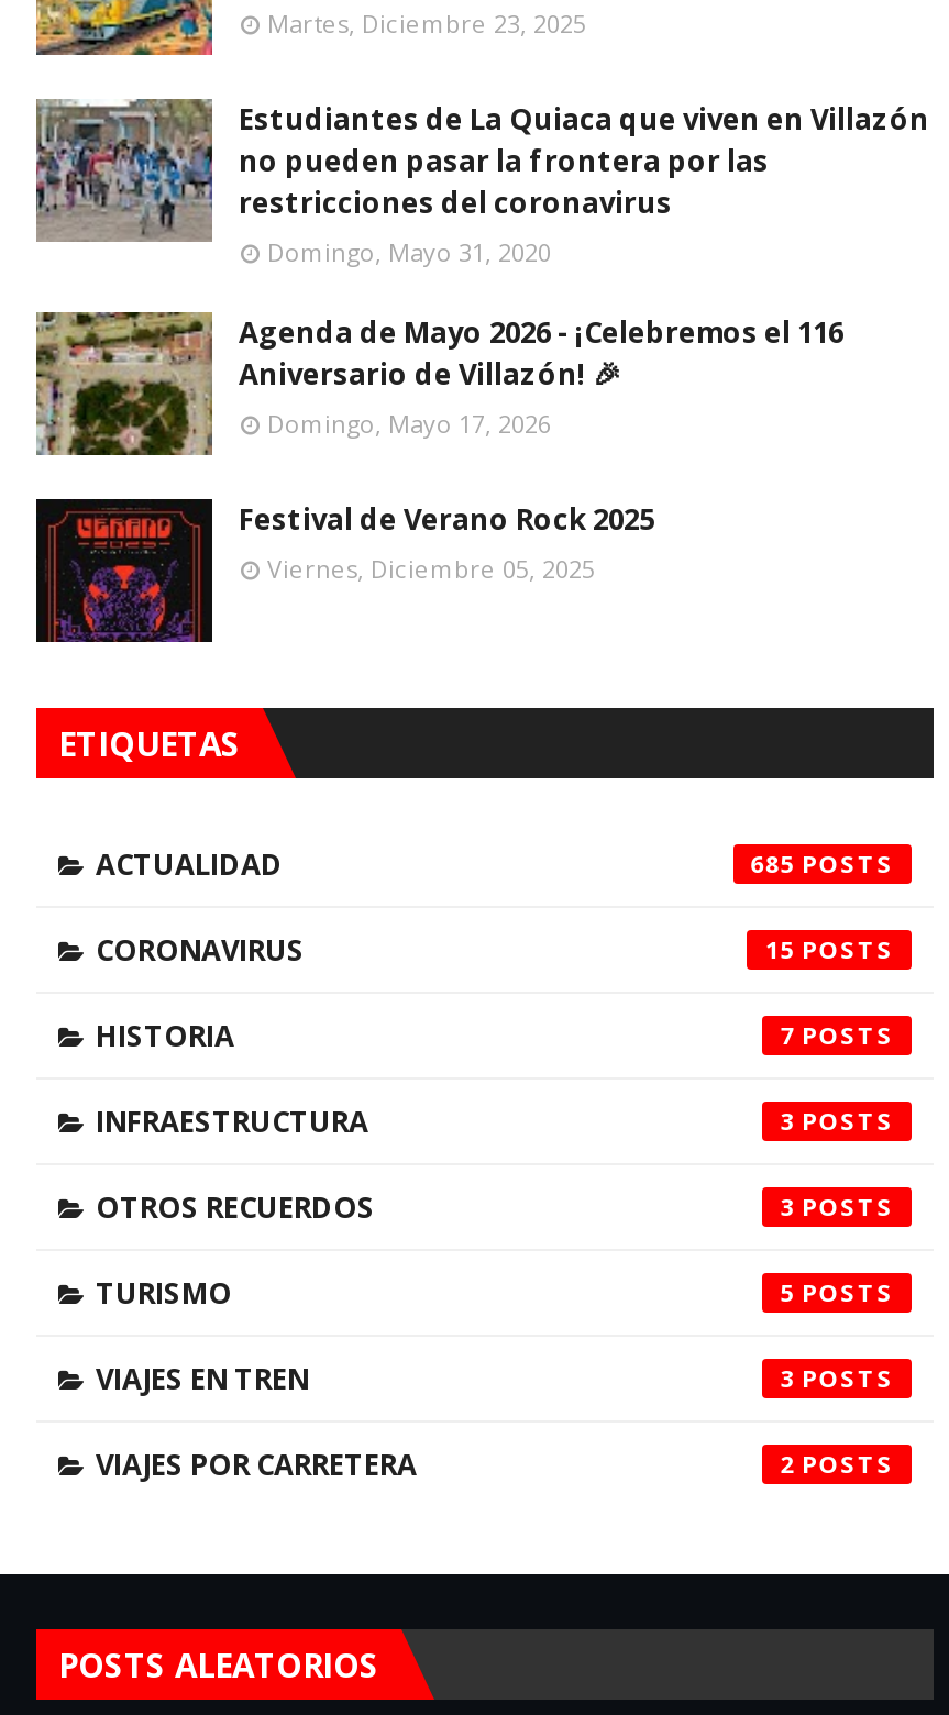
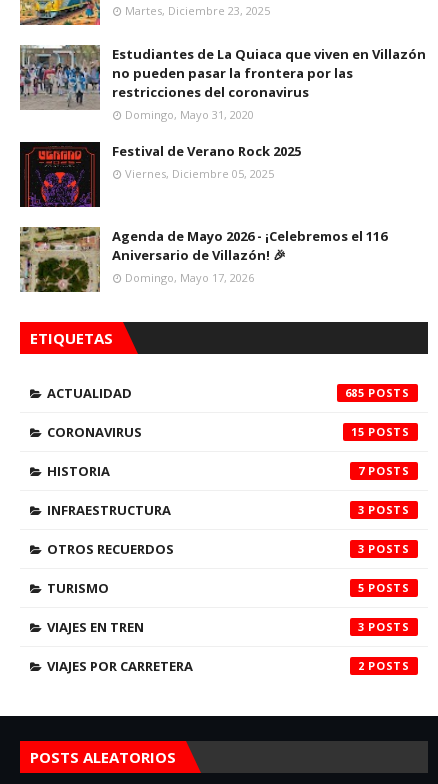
moved [32,308,843,460] -> [18,225,387,294]: [image] | Agenda de Mayo 2026 - ¡Celebremos el 116 | Domingo, Mayo 17, 2026
moved [34,497,654,644] -> [19,141,301,208]: [image] | Festival de Verano Rock 2025 | Viernes, Diciembre 05, 2025

